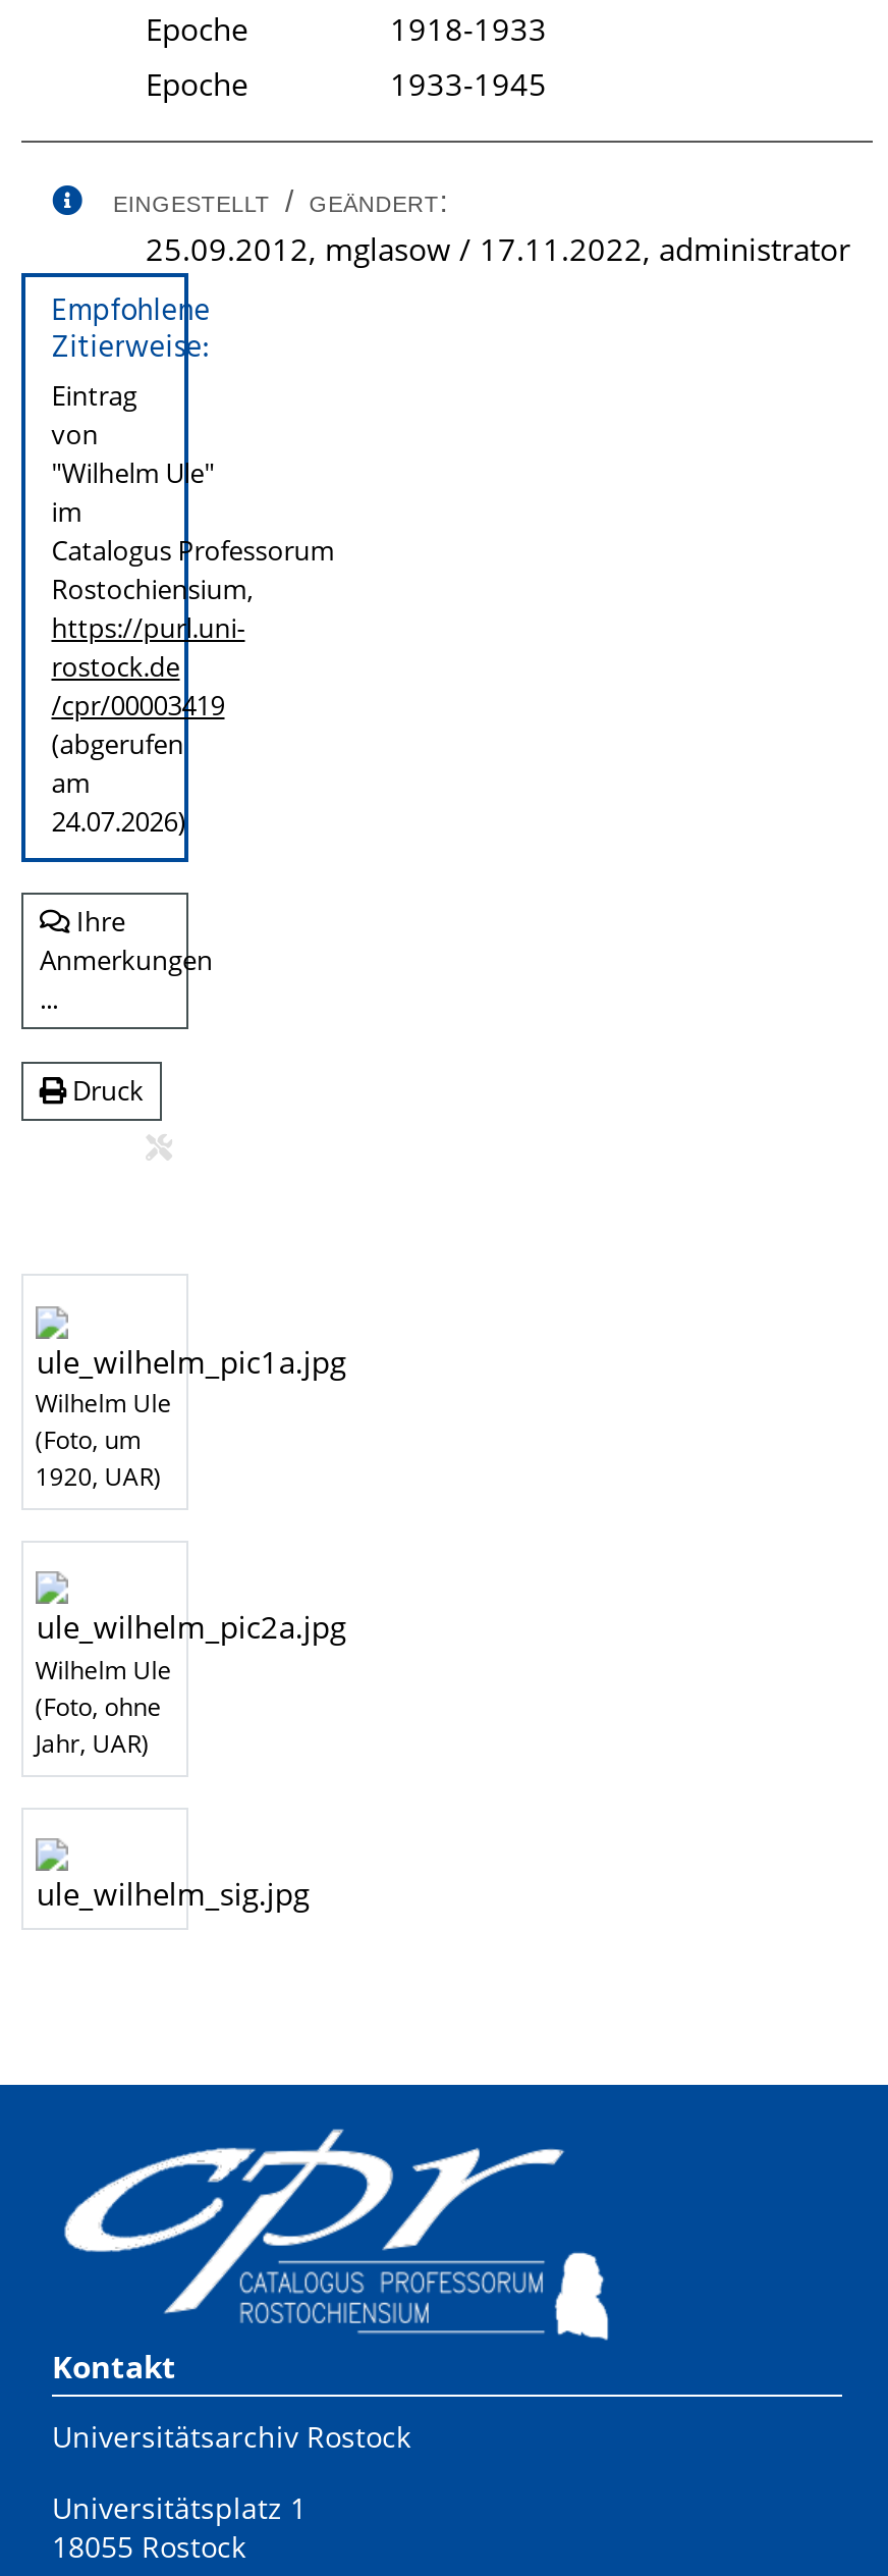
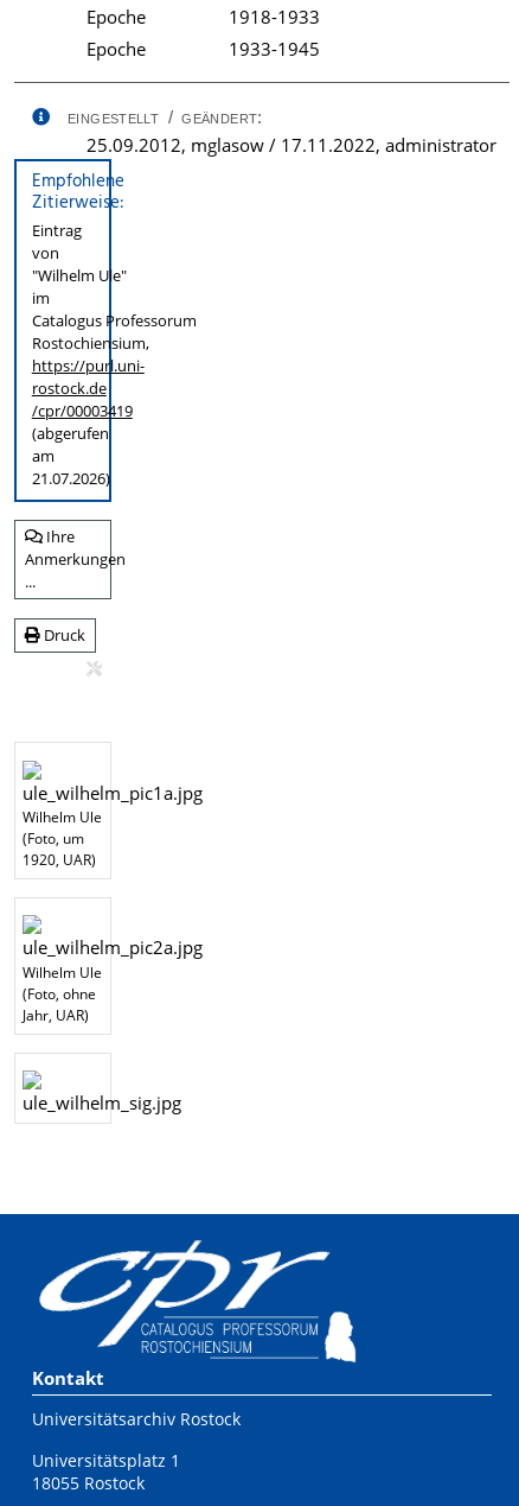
[52,803,186,840] 24.07.2026) -> [32,468,110,489] 21.07.2026)

